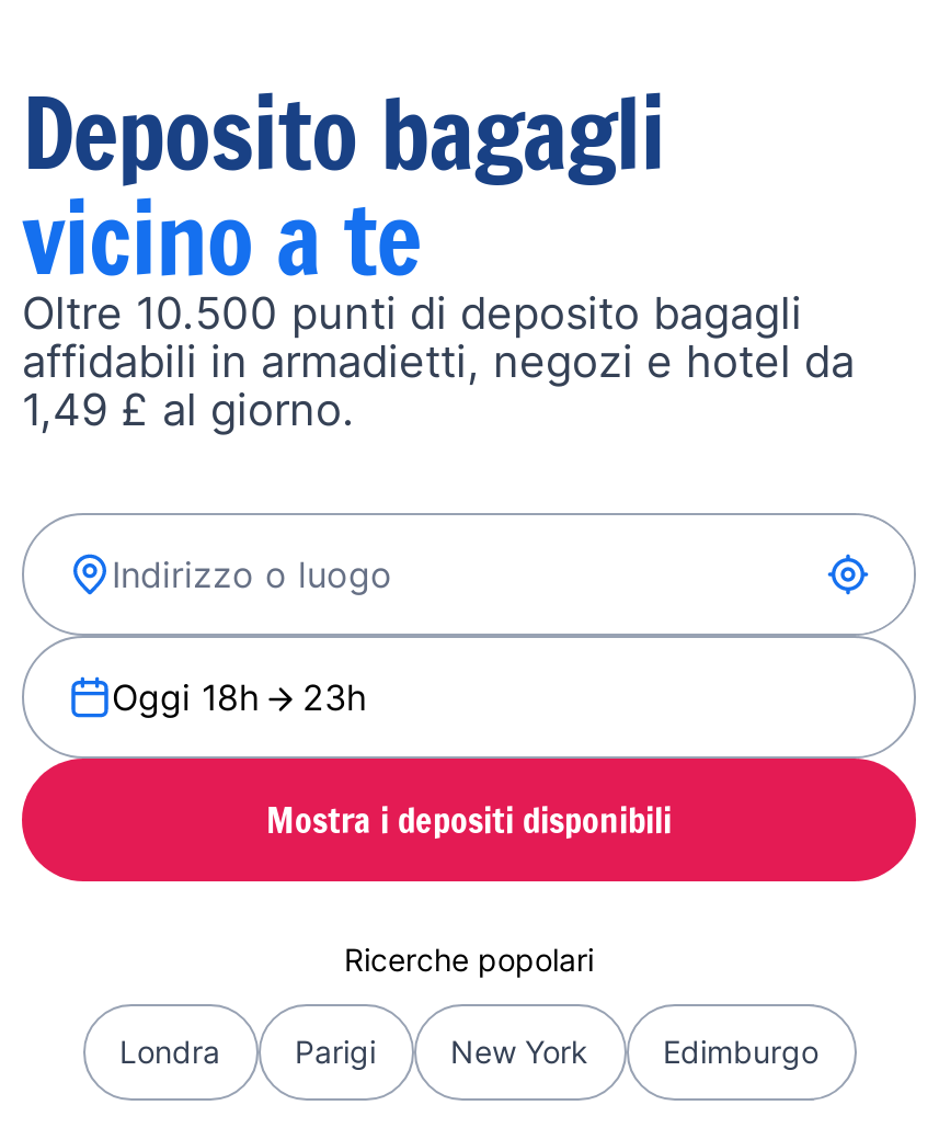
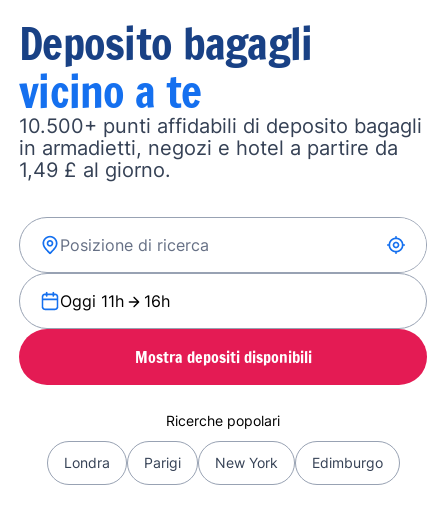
[22,287,855,388] Oltre 10.500 punti di deposito bagagli | affidabili in armadietti, negozi e hotel da -> [19,114,422,160] 10.500+ punti affidabili di deposito bagagli | in armadietti, negozi e hotel a partire da
[112,675,366,719] Oggi 18h | 23h -> [60,291,170,311] Oggi 11h | 16h
[266,795,672,843] Mostra i depositi disponibili -> [134,345,311,367] Mostra depositi disponibili

